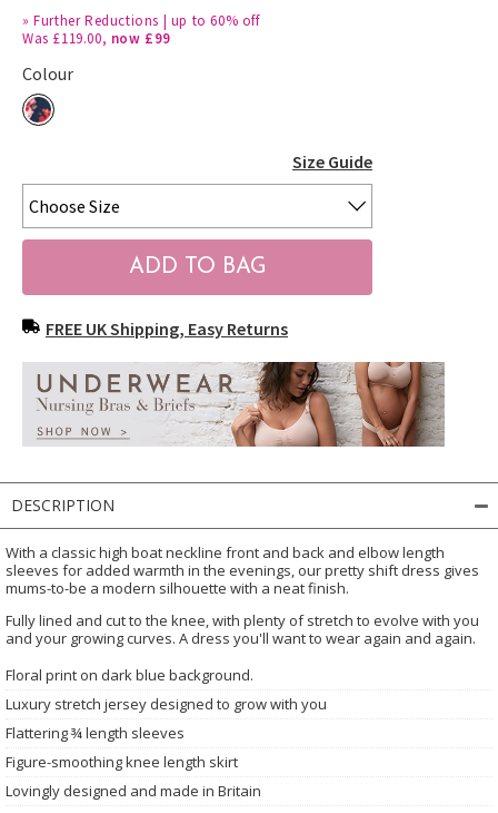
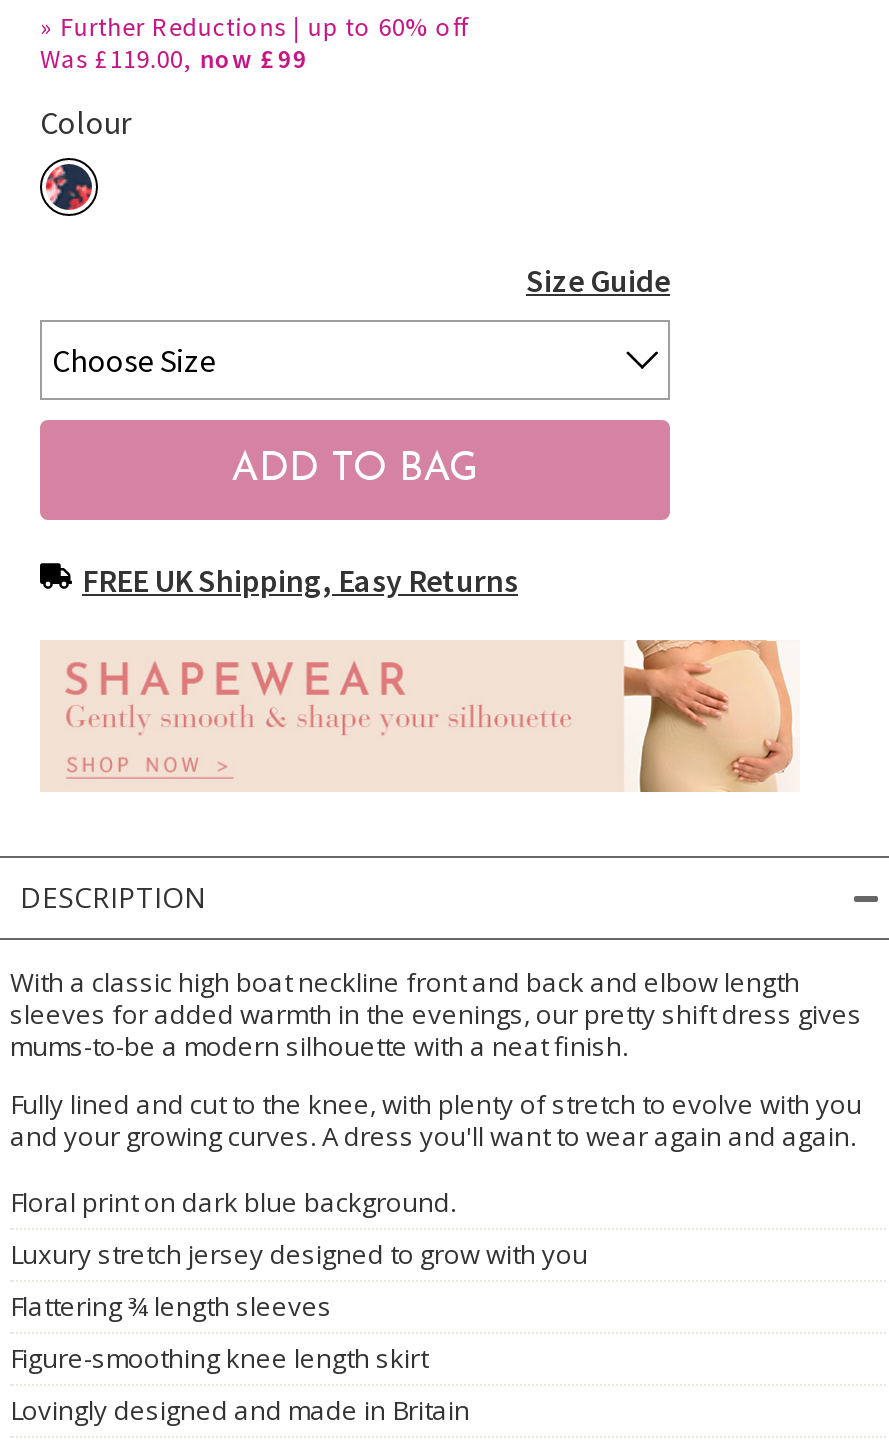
[36,361,446,448] [image] -> [42,638,800,794] [image]

